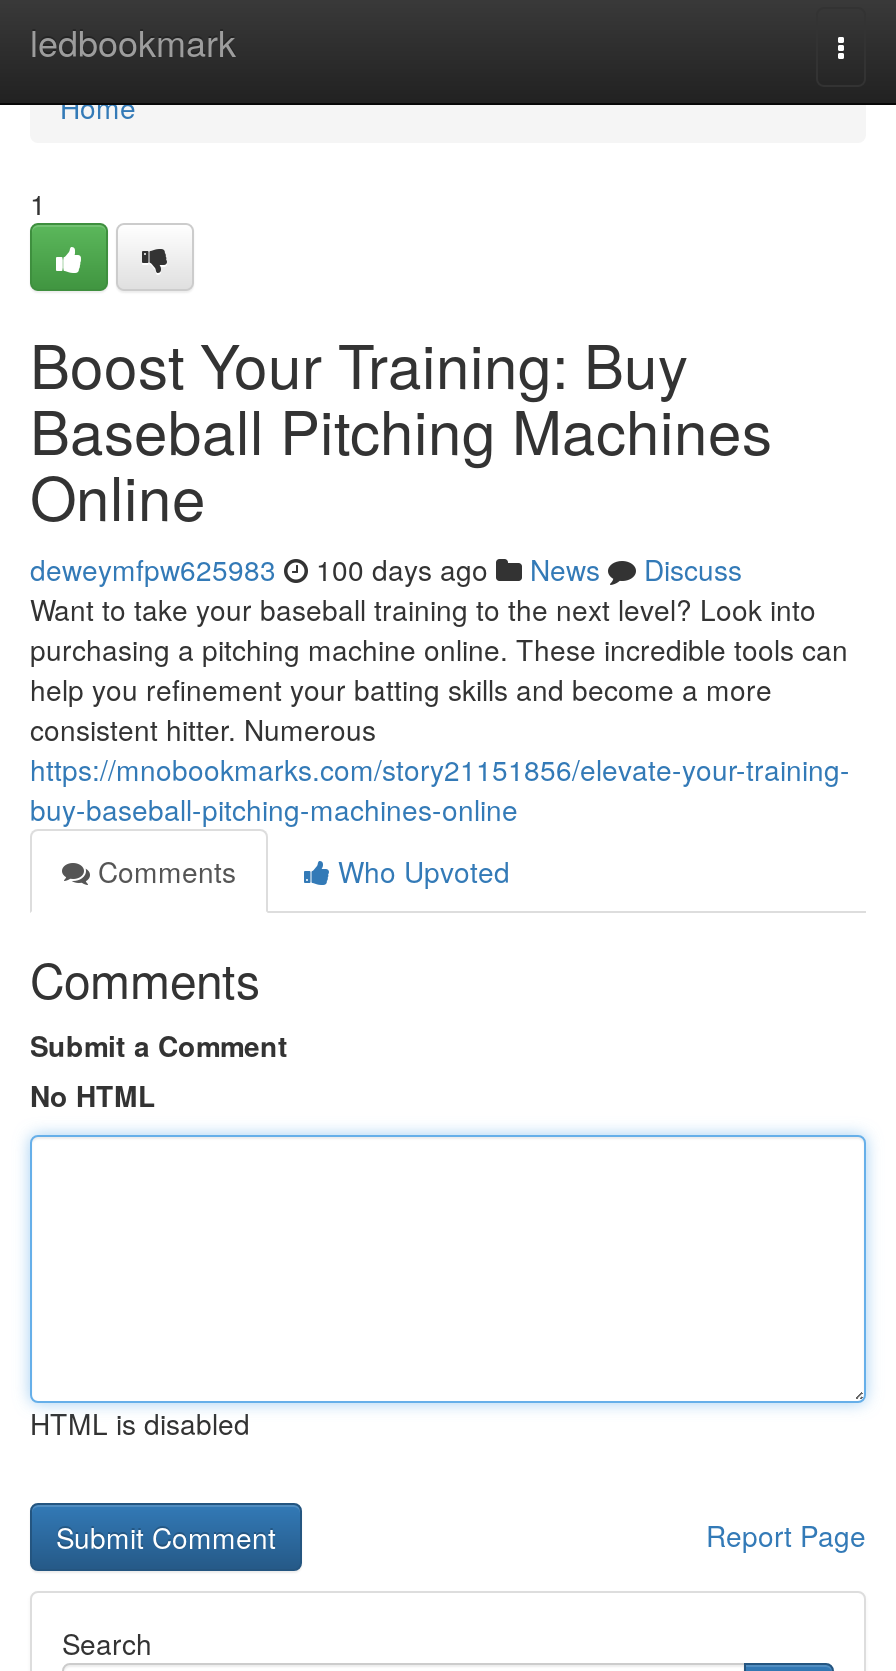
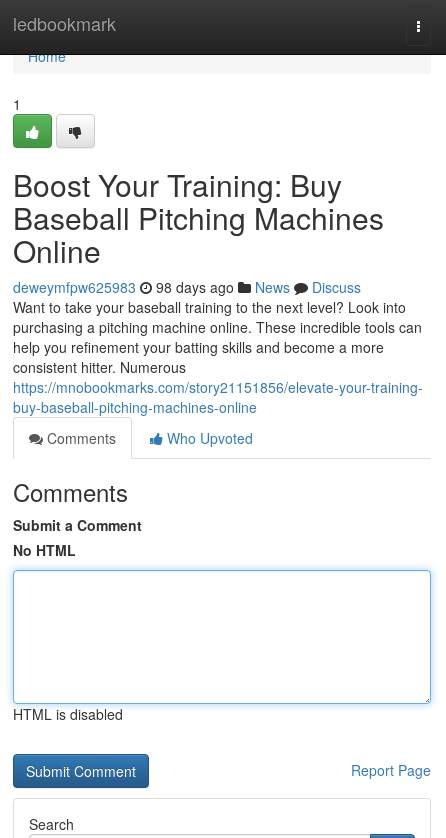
[30,549,742,589] deweymfpw625983 100 days ago News Discuss -> [13,277,361,297] deweymfpw625983 98 days ago News Discuss

